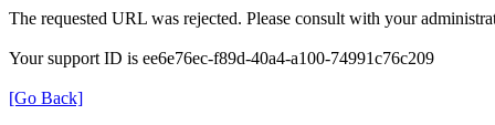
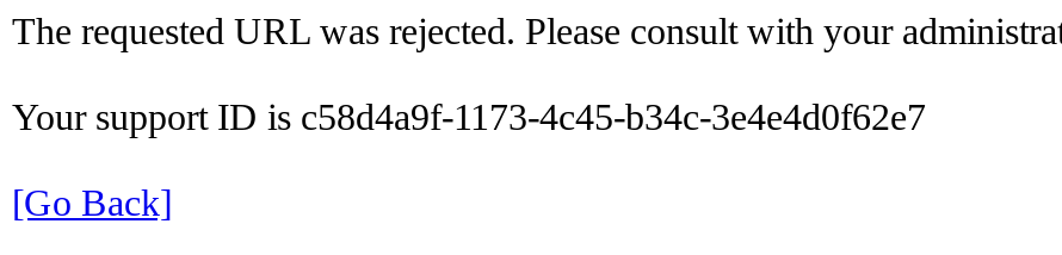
[9,49,434,67] Your support ID is ee6e76ec-f89d-40a4-a100-74991c76c209 -> [12,97,926,137] Your support ID is c58d4a9f-1173-4c45-b34c-3e4e4d0f62e7

